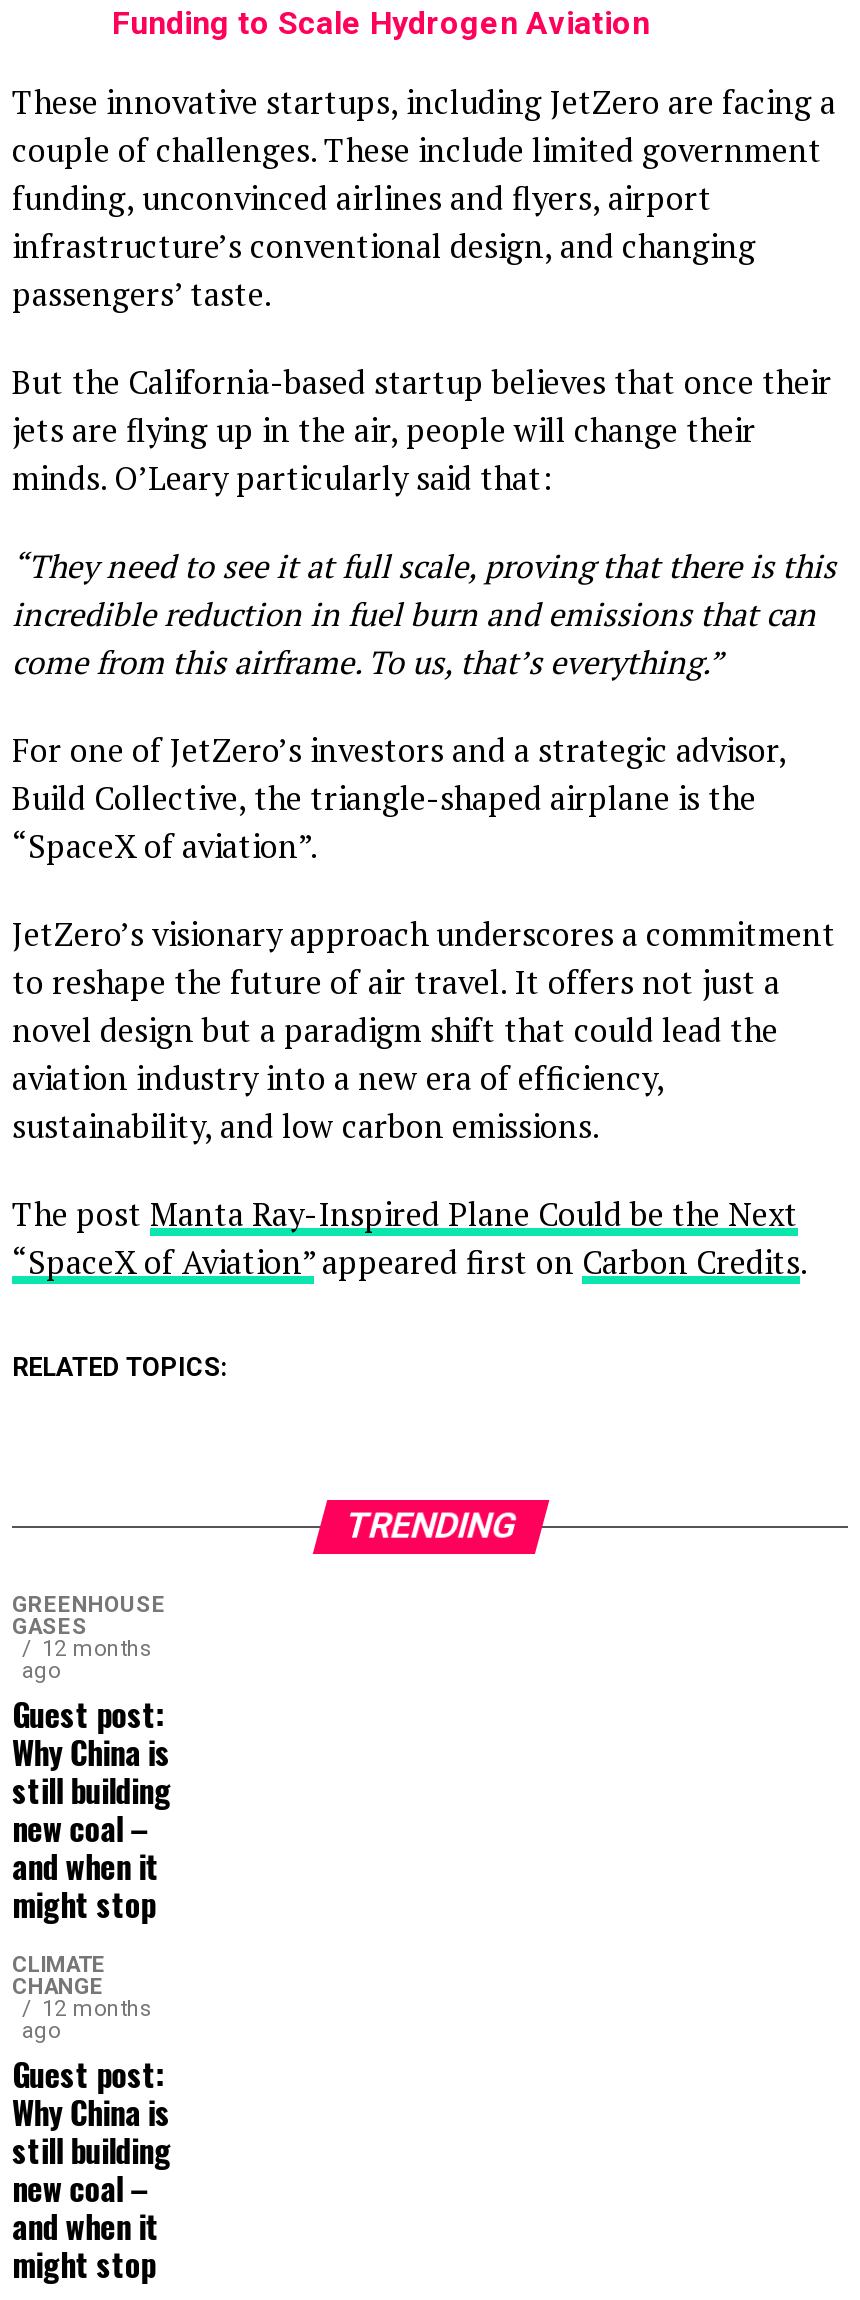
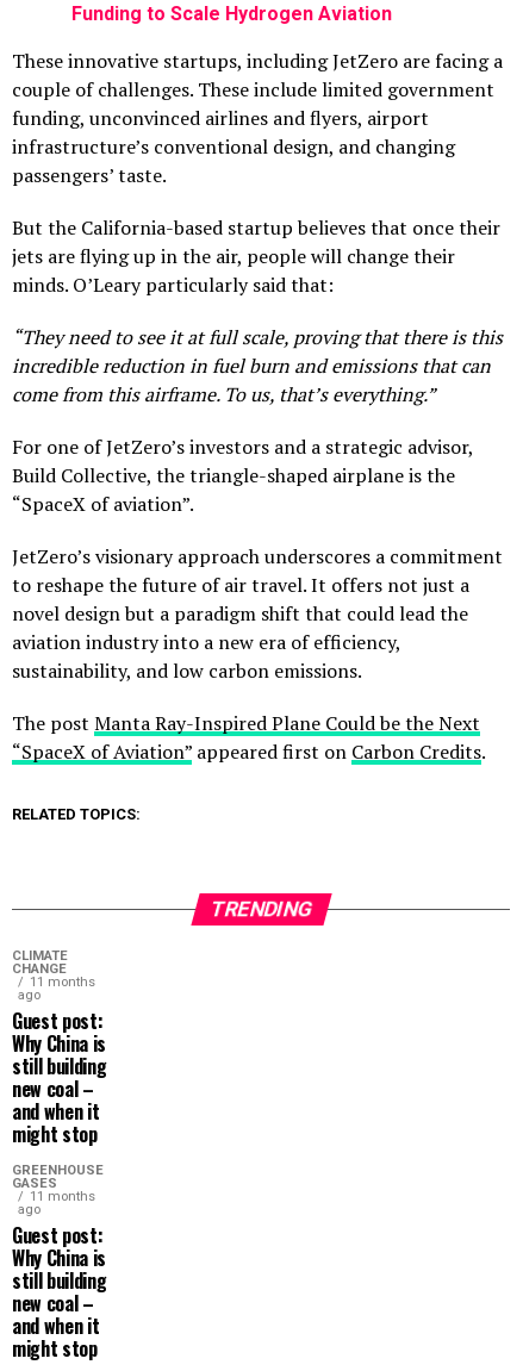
moved [12,1592,166,1640] -> [12,1163,104,1191]: GREENHOUSE | GASES
[42,1636,152,1662] 12 months -> [30,974,95,990] 11 months
moved [12,1952,106,2000] -> [12,948,68,977]: CLIMATE | CHANGE
[42,1996,152,2022] 12 months -> [30,1189,95,1204] 11 months

